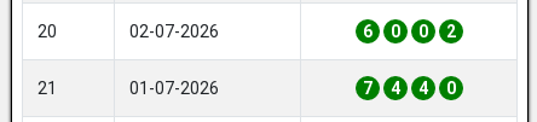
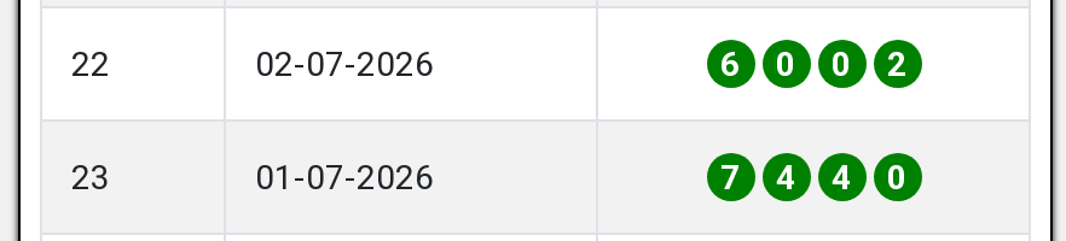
[37,22,57,41] 20 -> [71,45,110,83] 22
[37,79,57,98] 21 -> [71,158,110,196] 23

